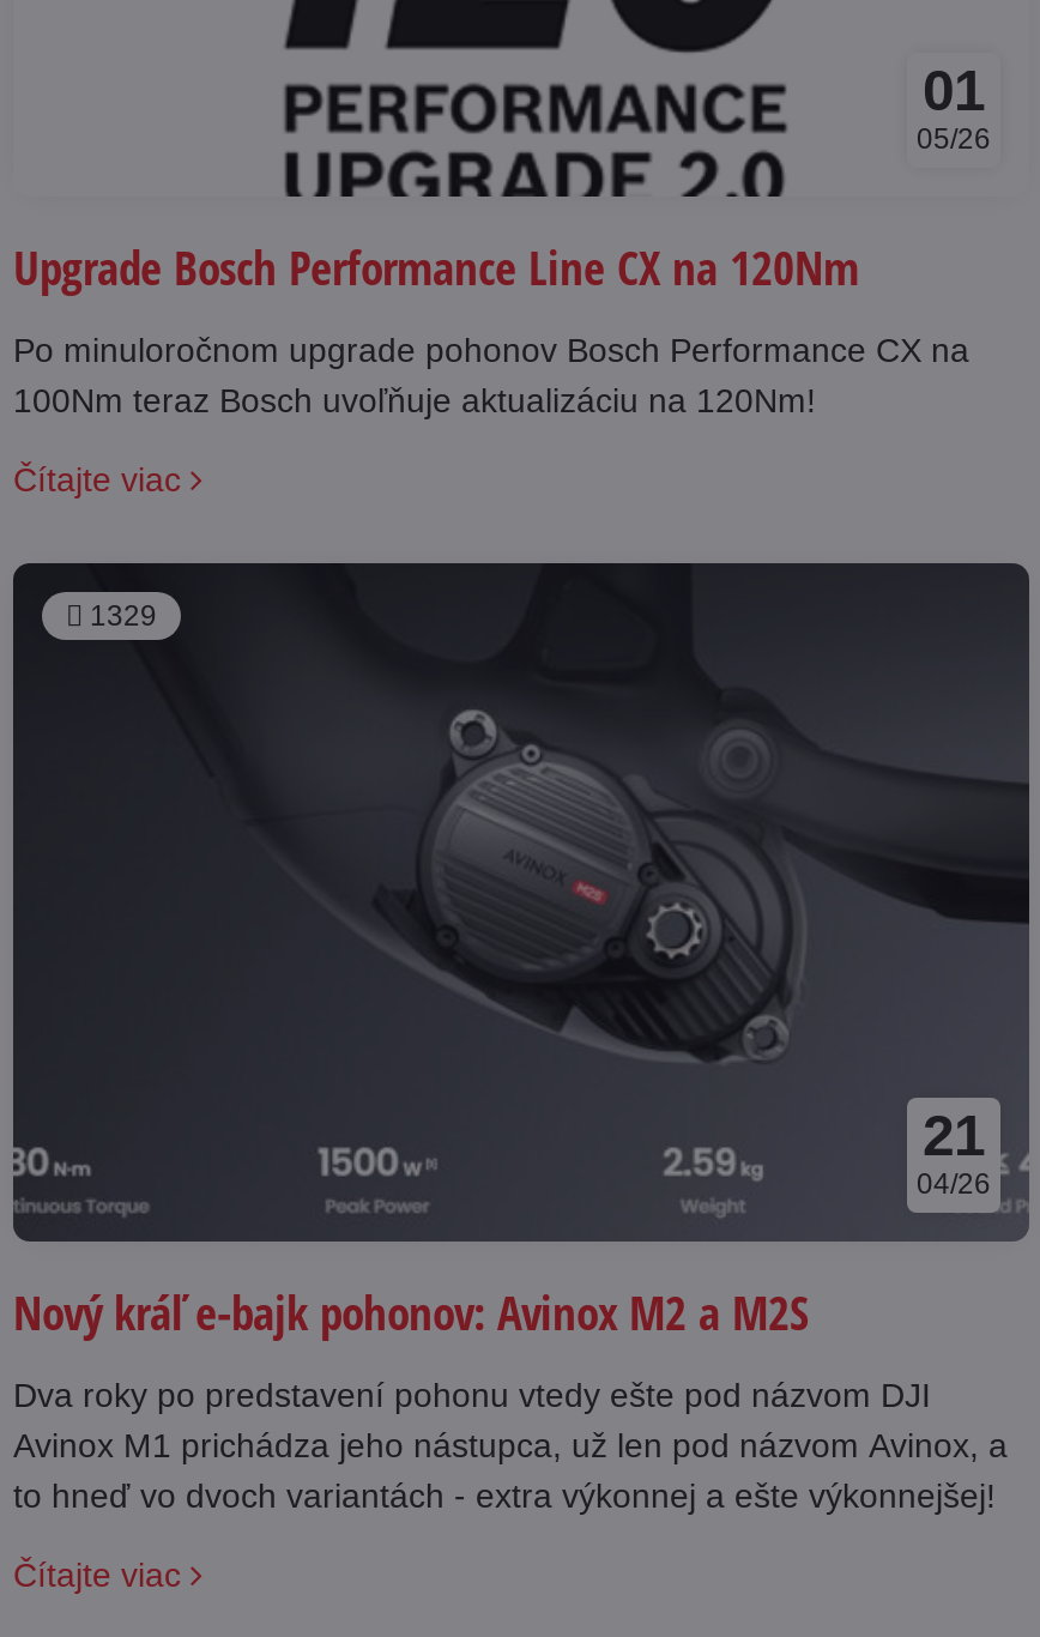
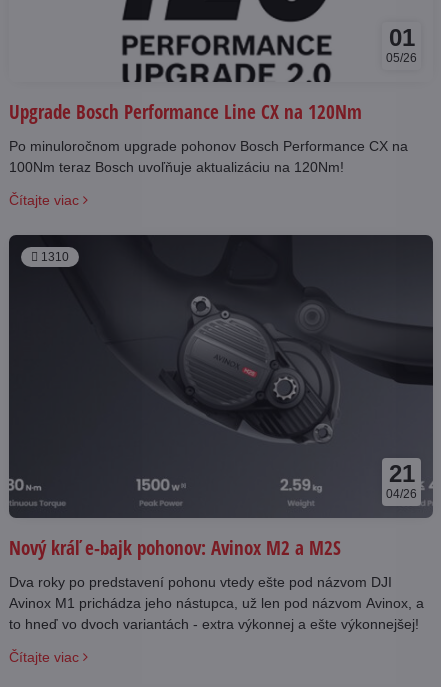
[83,600,157,633] 1329 -> [38,250,69,264] 1310

